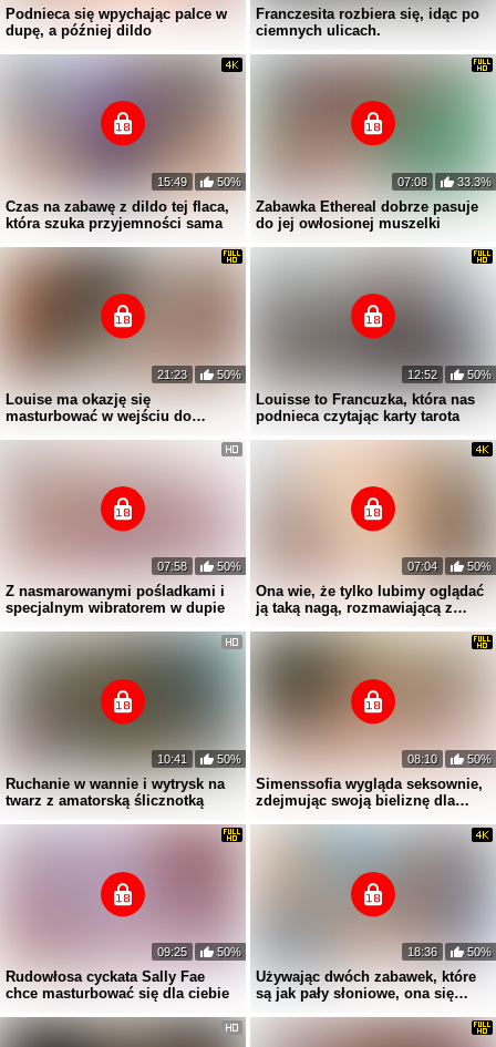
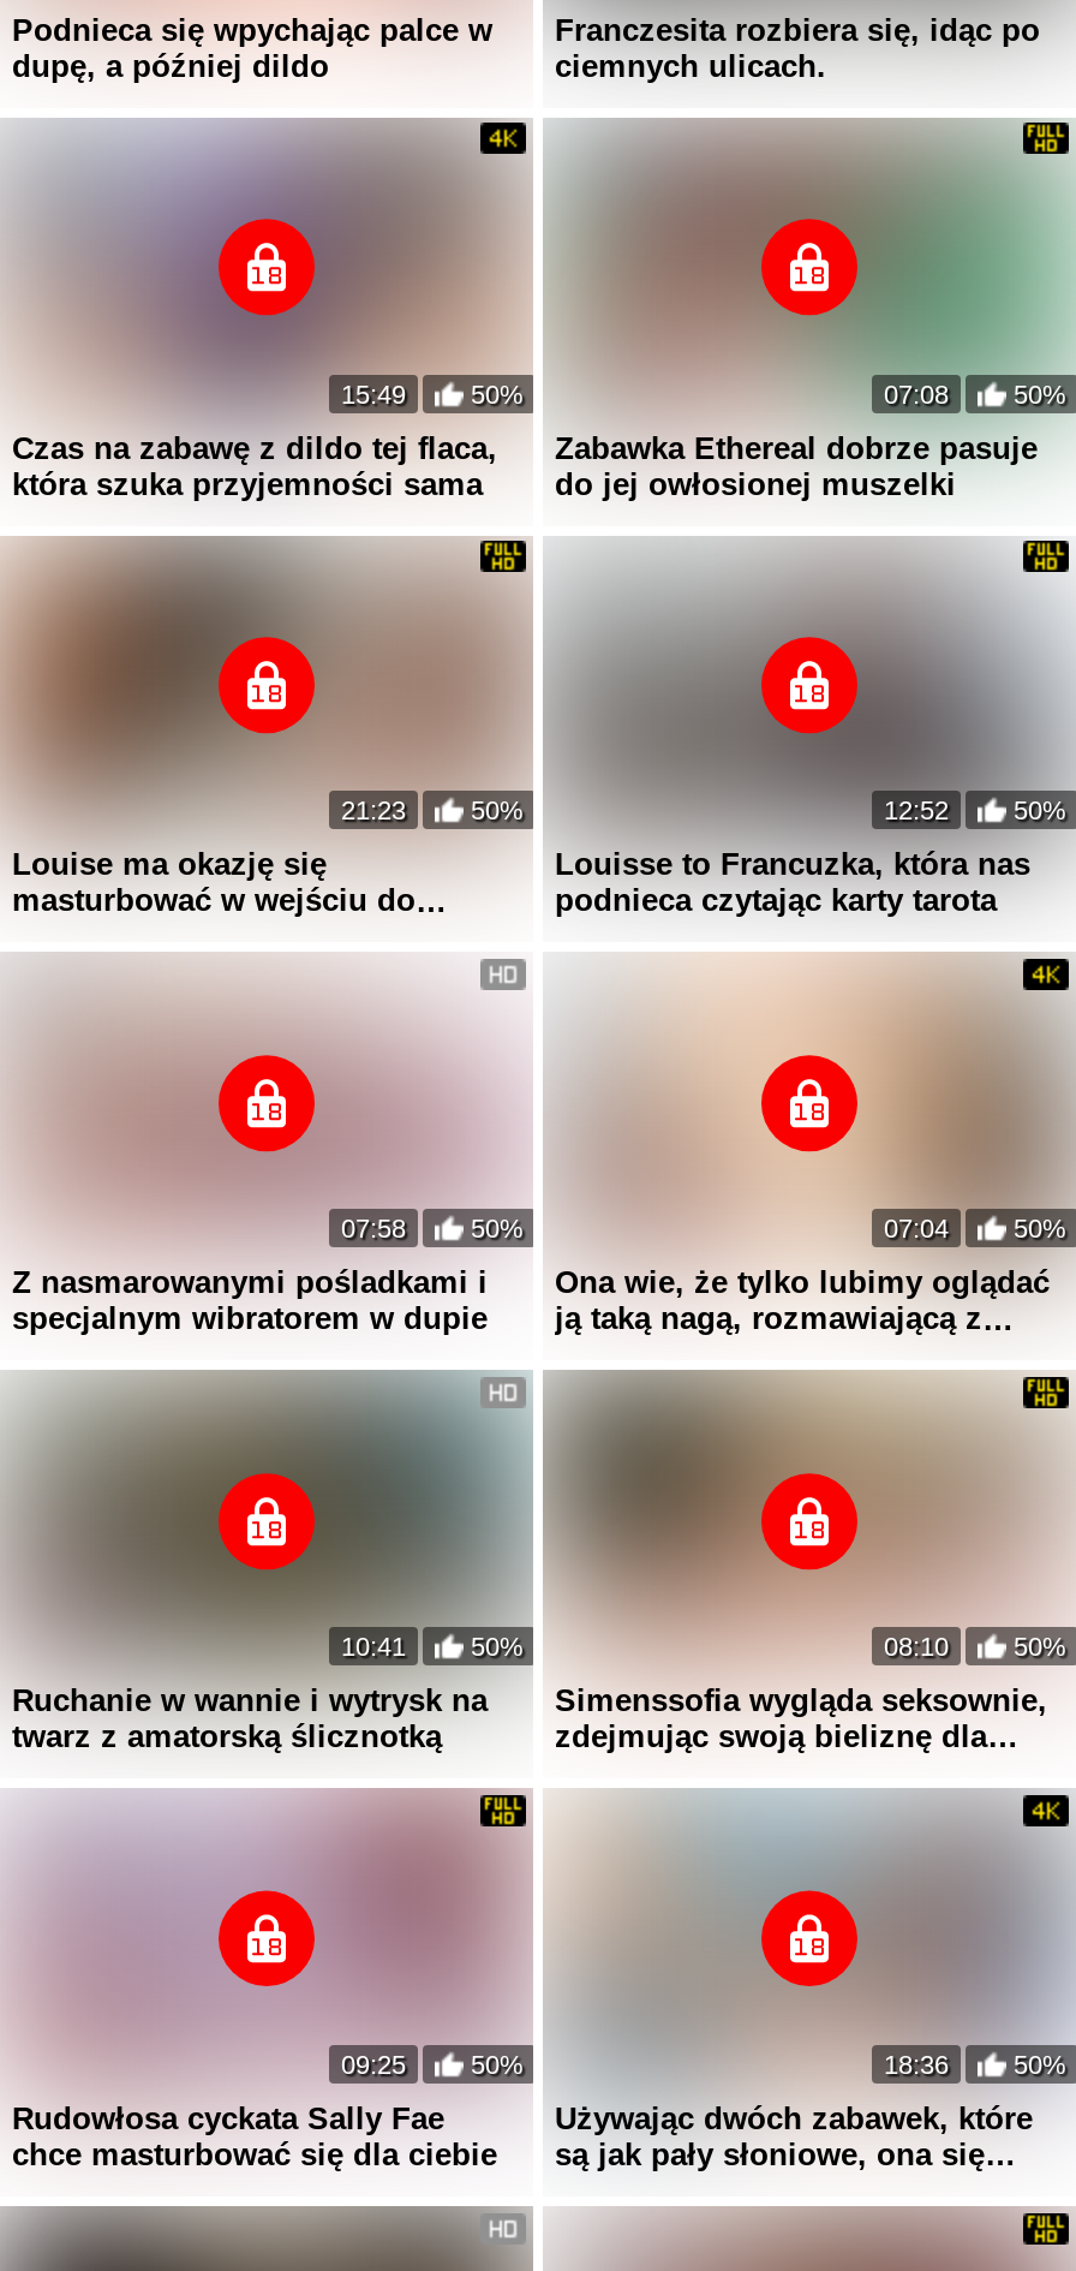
[457,175,492,188] 33.3% -> [1014,379,1066,408] 50%

